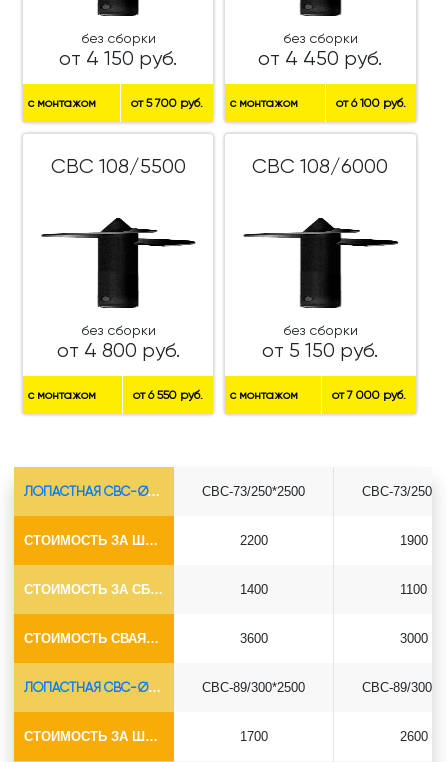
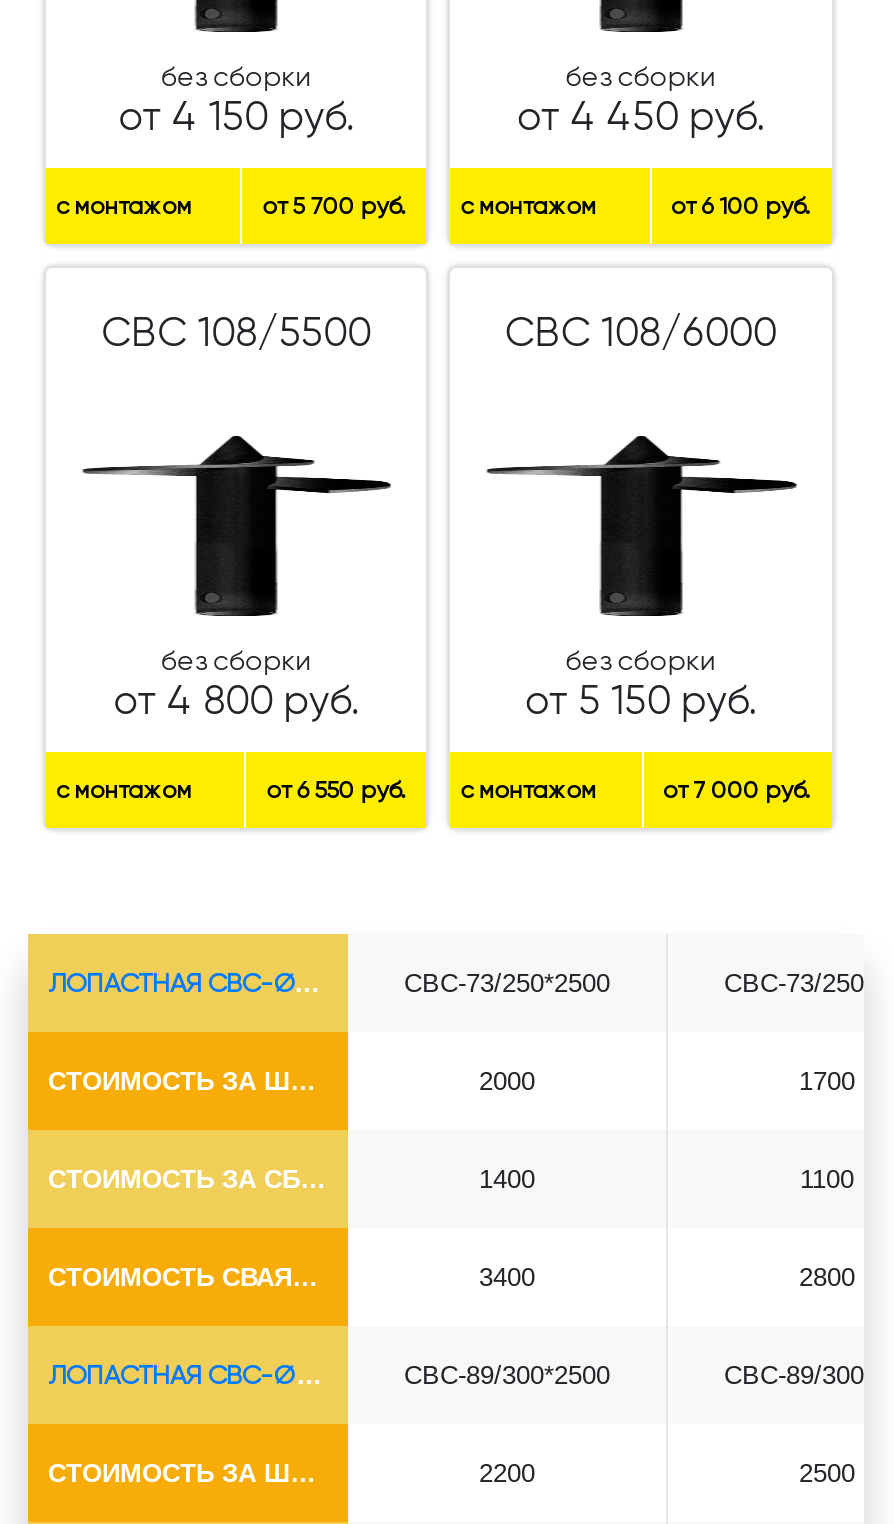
[239,532,267,547] 2200 -> [479,1065,535,1095] 2000
[399,532,427,547] 1900 -> [799,1065,855,1095] 1700
[239,630,267,645] 3600 -> [479,1261,535,1291] 3400
[399,630,427,645] 3000 -> [799,1261,855,1291] 2800
[239,728,267,743] 1700 -> [479,1457,535,1487] 2200
[399,728,427,743] 2600 -> [799,1457,855,1487] 2500

